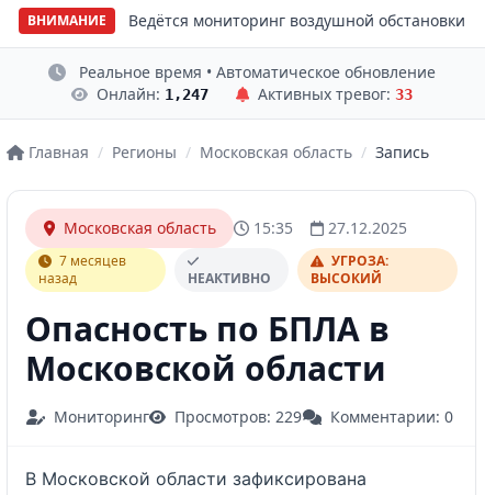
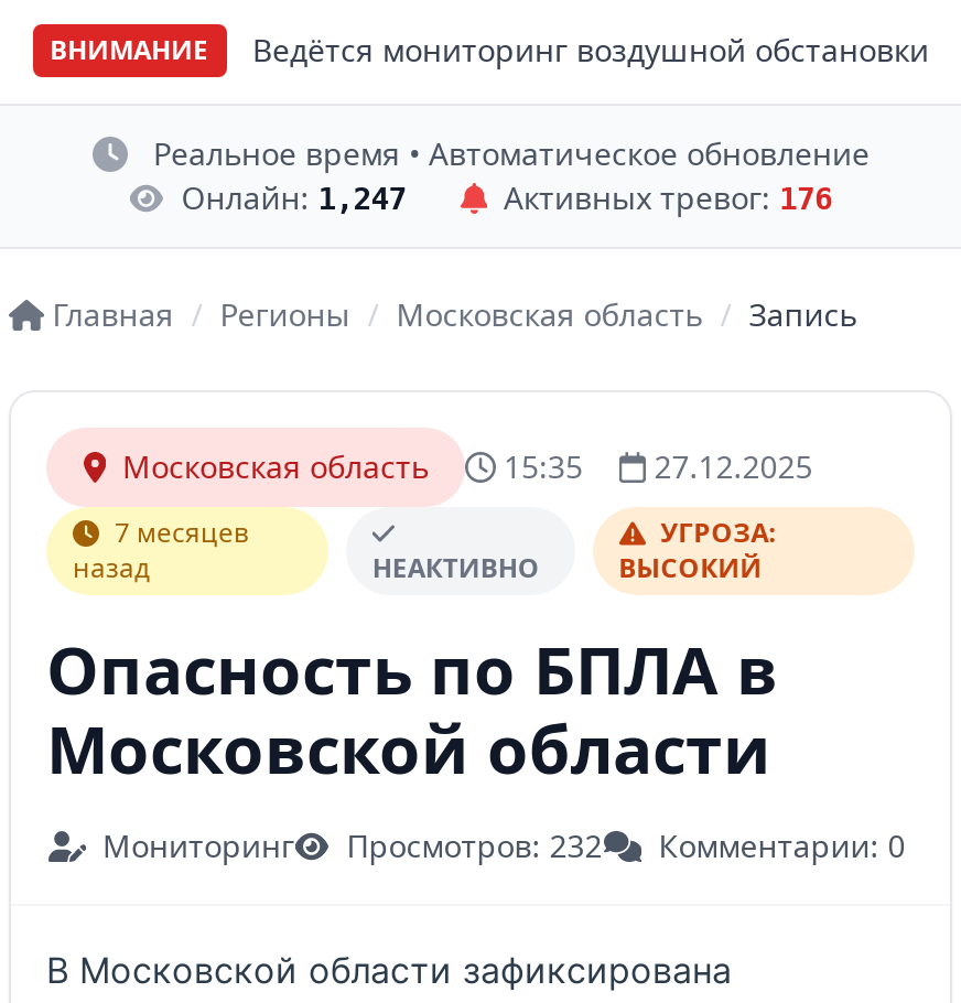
[257,83,412,104] Активных тревог: 33 -> [504,176,832,218] Активных тревог: 176
[53,406,453,427] Мониторинг Просмотров: 229 Комментарии: 0 -> [102,824,905,866] Мониторинг Просмотров: 232 Комментарии: 0

